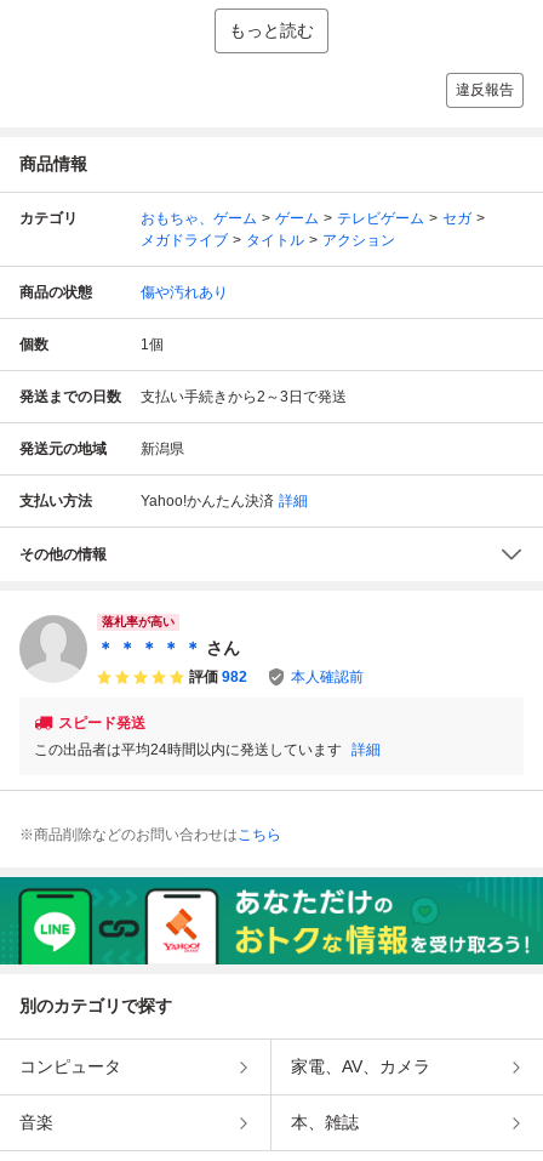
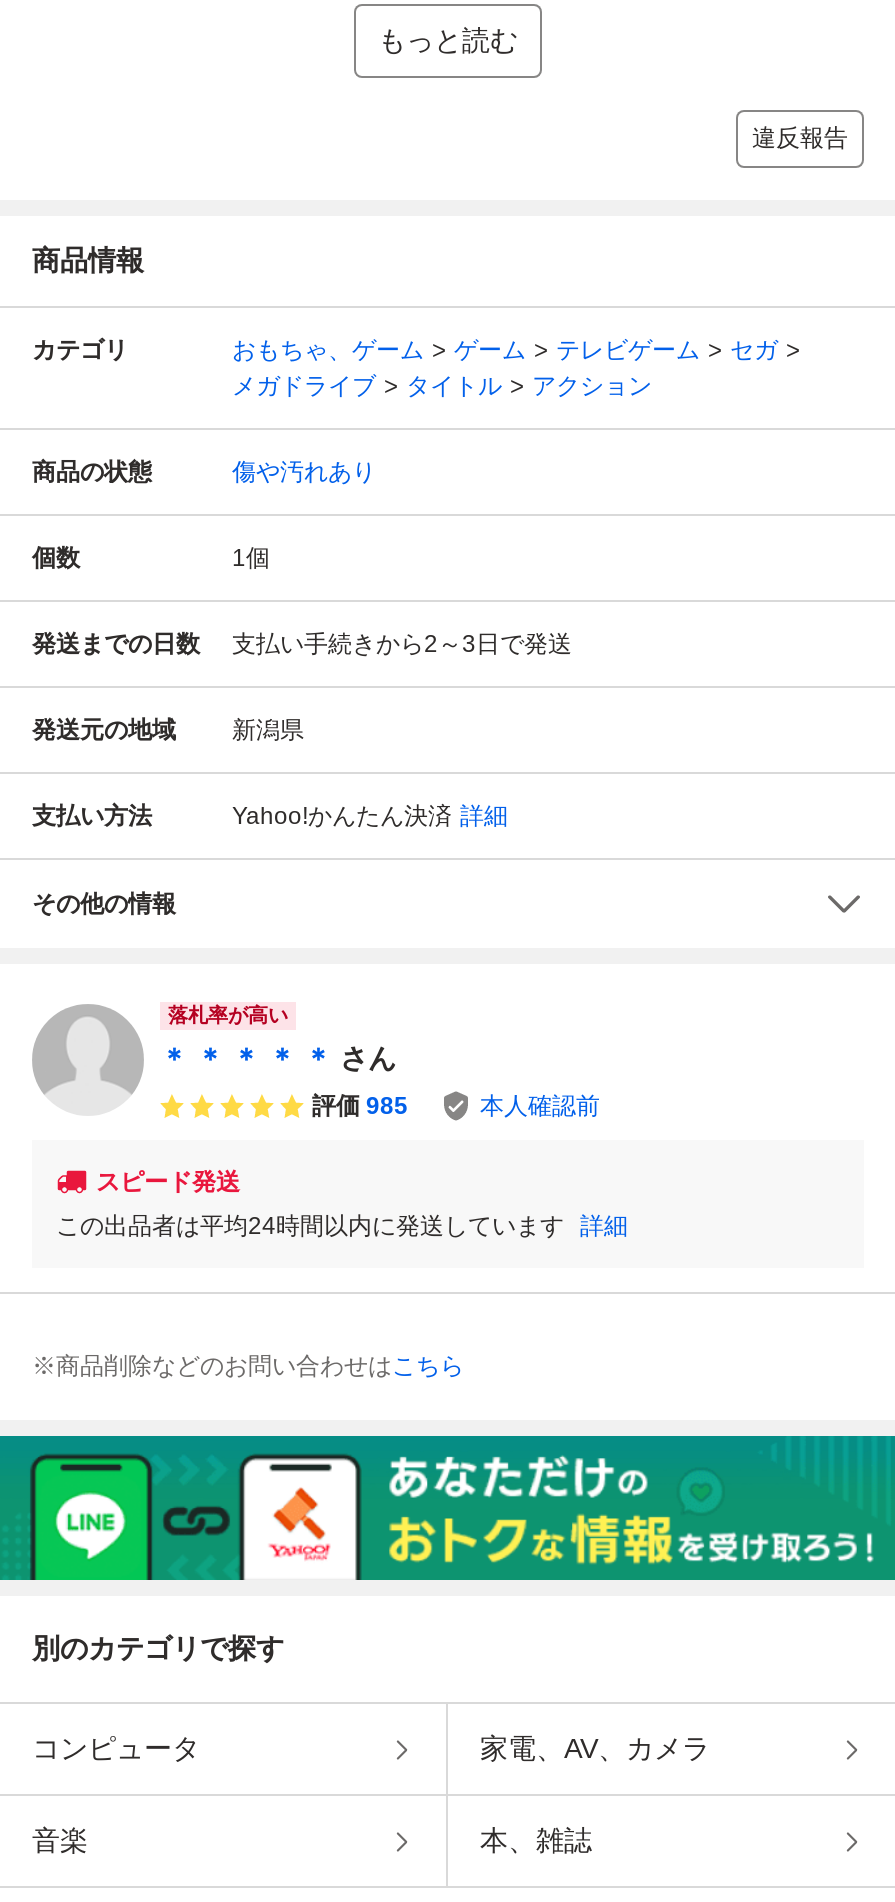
[189,669,247,686] 評価 982 -> [312,1092,408,1120] 評価 985

